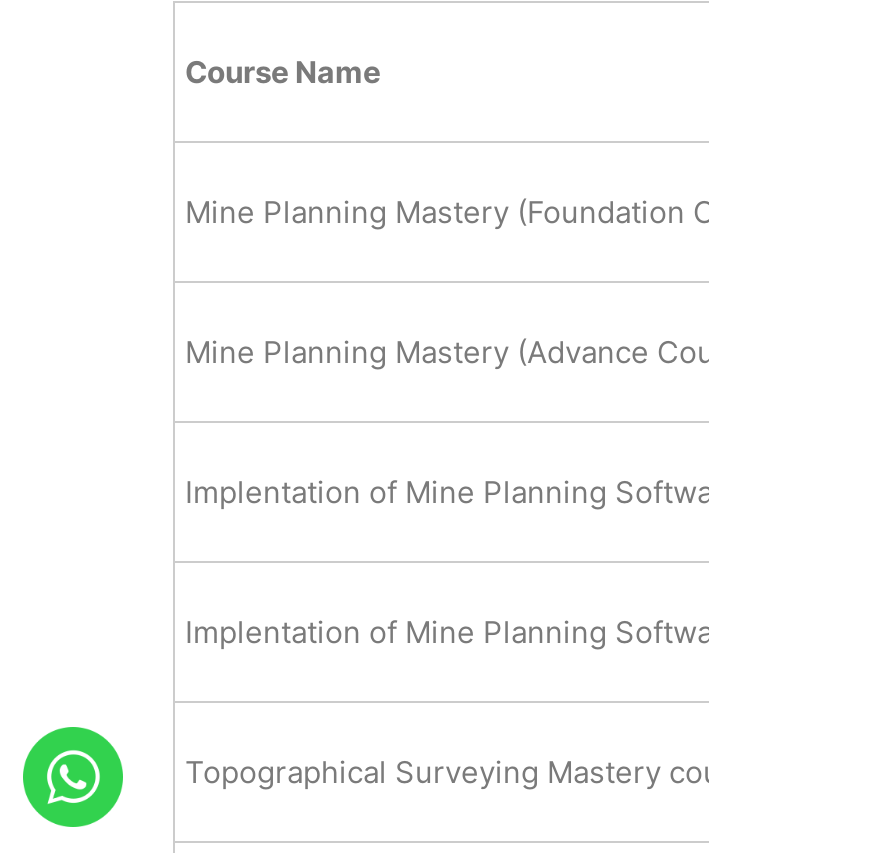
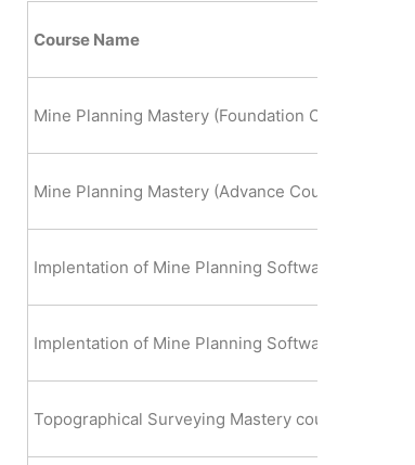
[21,724,125,830] [image] -> none

